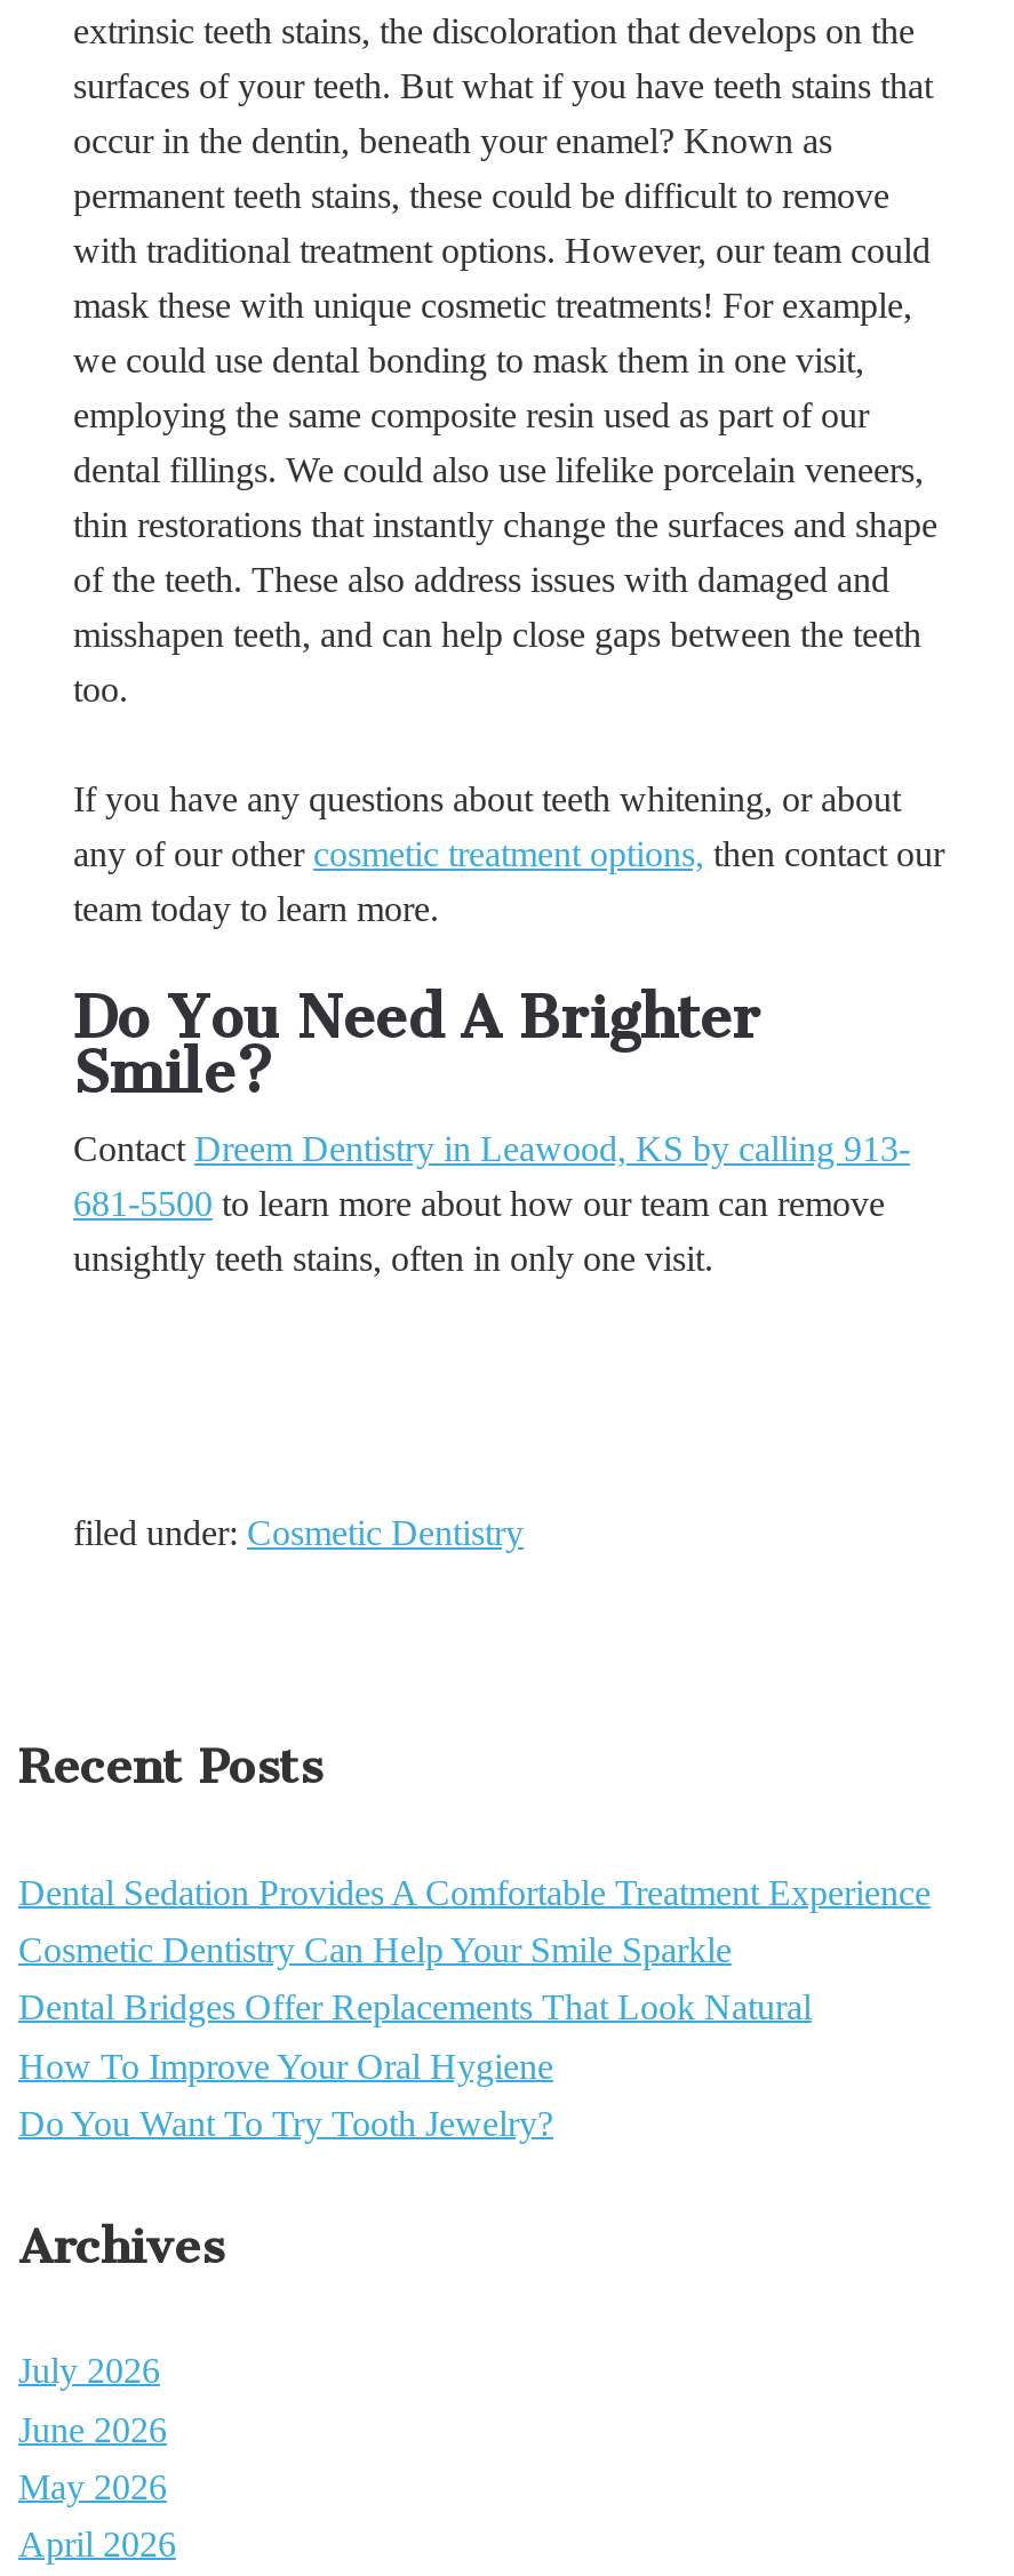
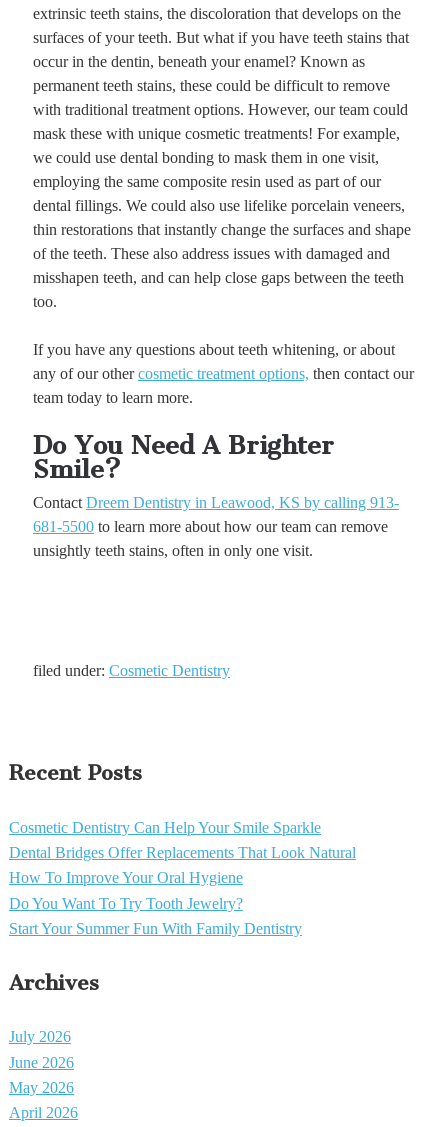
[18,1872,931,1911] Dental Sedation Provides A Comfortable Treatment Experience -> none
moved [18,1930,812,2142] -> [9,819,356,912]: Cosmetic Dentistry Can Help Your Smile Sparkle | Dental Bridges Offer Replacements That Look Natural | How To Improve Your Oral Hygiene | Do You Want To Try Tooth Jewelry?
none -> [9,920,302,937] Start Your Summer Fun With Family Dentistry

